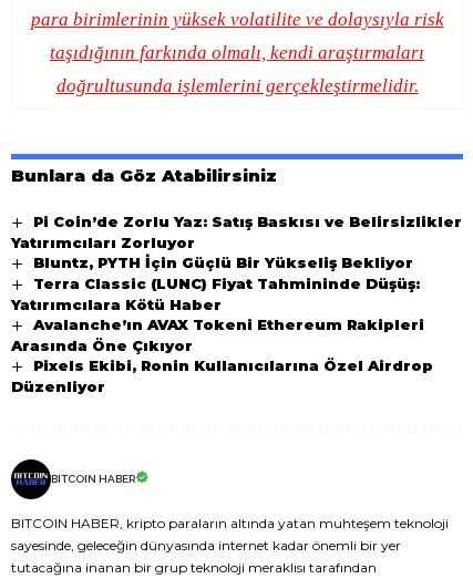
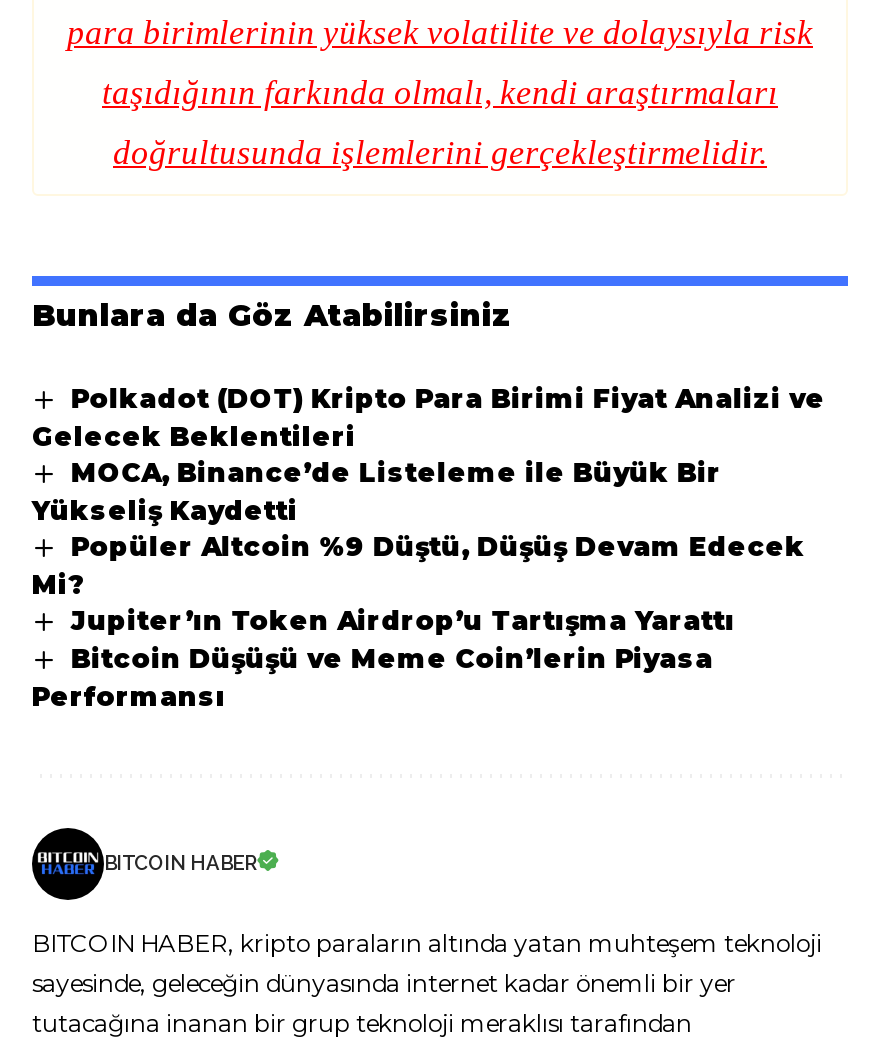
[11,213,461,395] Pi Coin’de Zorlu Yaz: Satış Baskısı ve Belirsizlikler | Yatırımcıları Zorluyor | Bluntz, PYTH İçin Güçlü Bir Yükseliş Bekliyor | Terra Classic (LUNC) Fiyat Tahmininde Düşüş: | Yatırımcılara Kötü Haber | Avalanche’ın AVAX Tokeni Ethereum Rakipleri | Arasında Öne Çıkıyor | Pixels Ekibi, Ronin Kullanıcılarına Özel Airdrop | Düzenliyor -> [32,382,825,712] Polkadot (DOT) Kripto Para Birimi Fiyat Analizi ve | Gelecek Beklentileri | MOCA, Binance’de Listeleme ile Büyük Bir | Yükseliş Kaydetti | Popüler Altcoin %9 Düştü, Düşüş Devam Edecek | Mi? | Jupiter’ın Token Airdrop’u Tartışma Yarattı | Bitcoin Düşüşü ve Meme Coin’lerin Piyasa | Performansı

